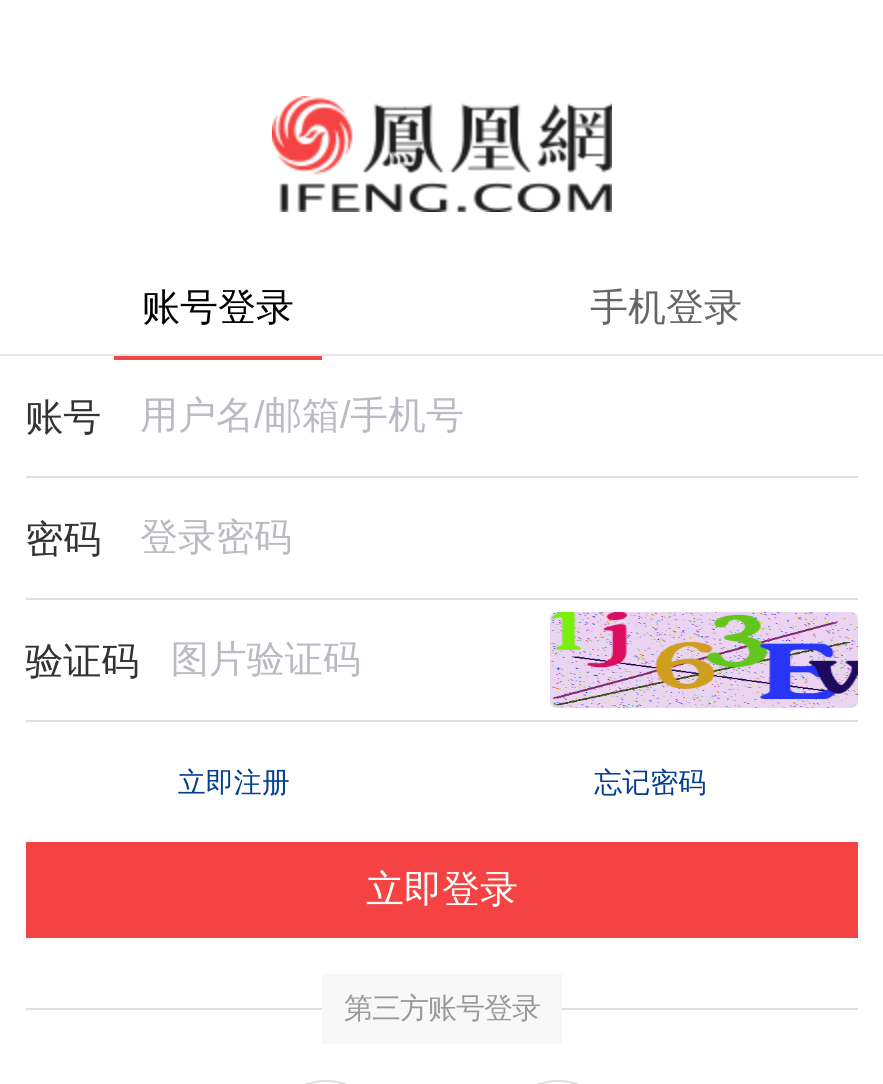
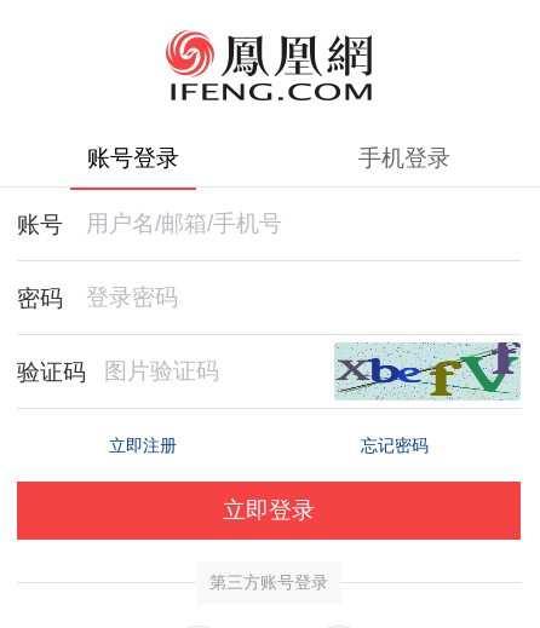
[550,610,860,708] [image] -> [334,341,522,401] [image]

